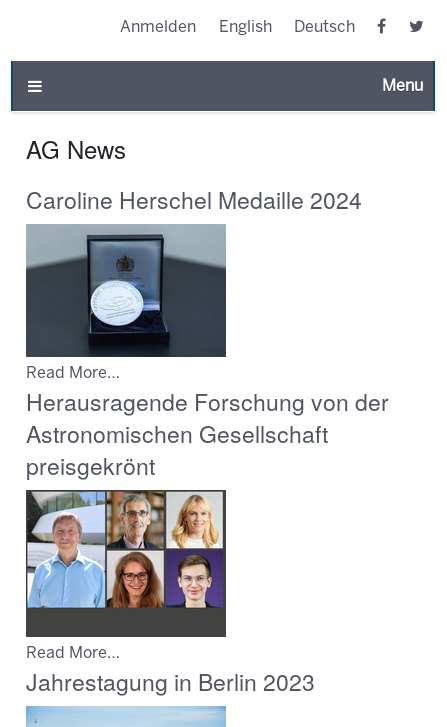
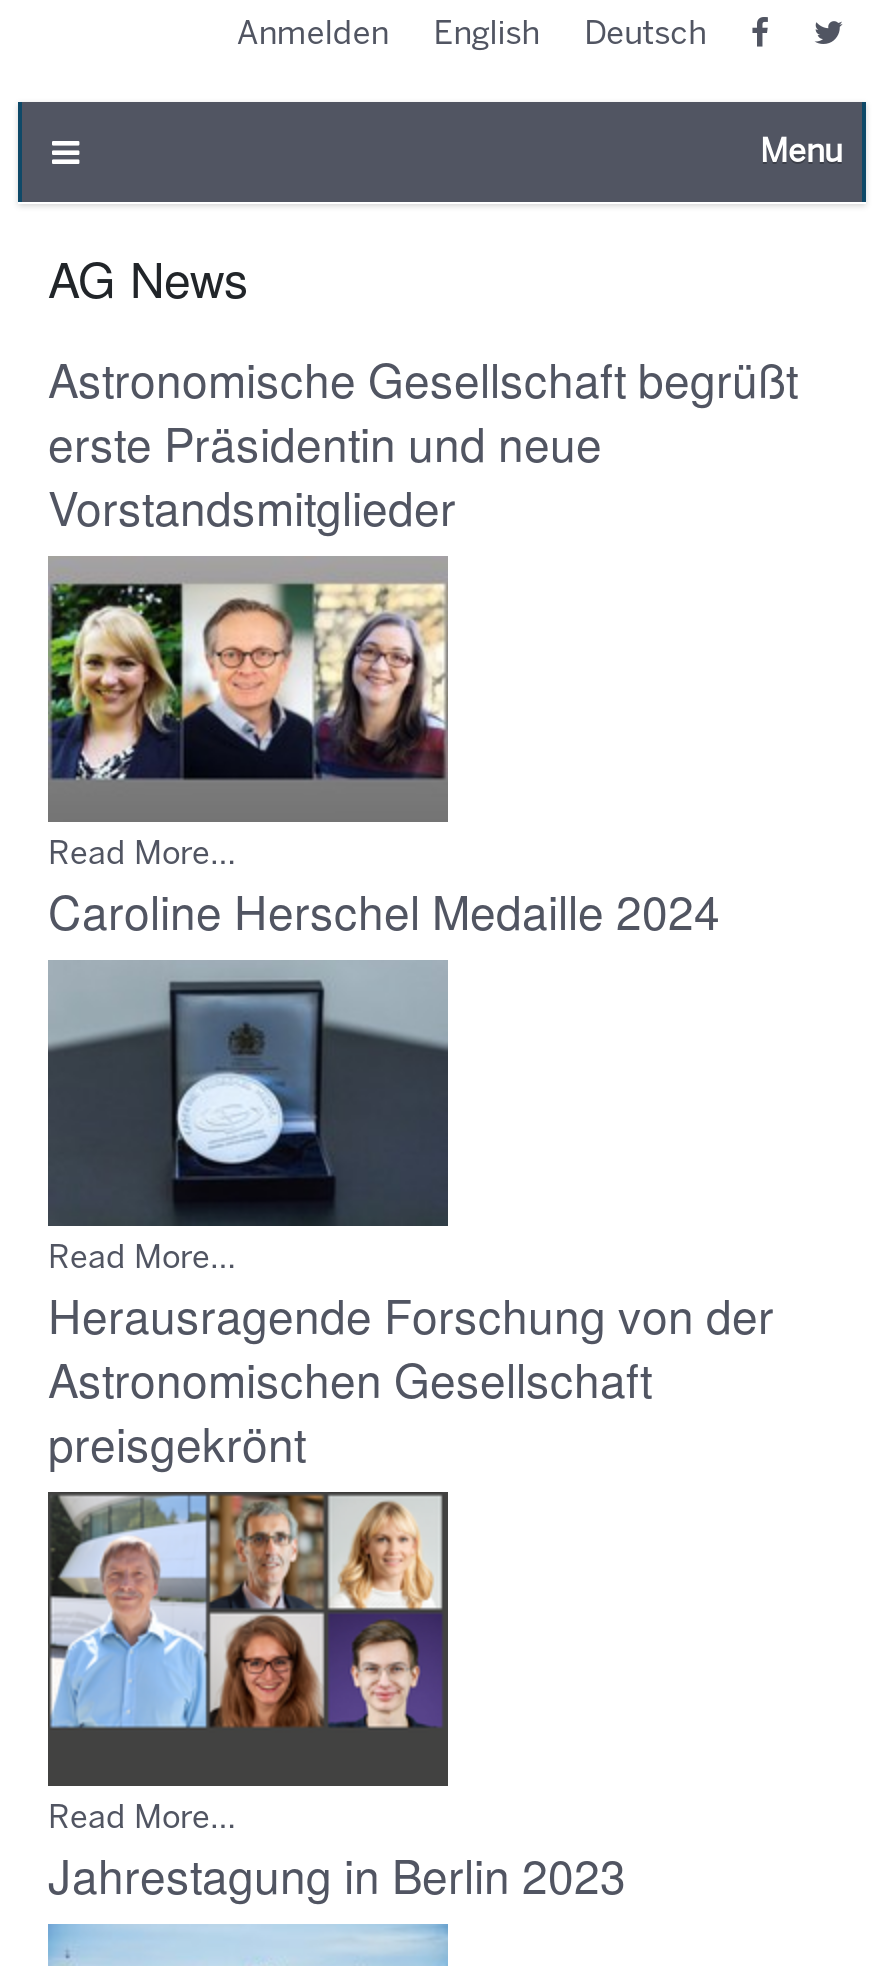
none -> [46,556,450,870] [image] | Read More…
none -> [48,346,798,540] Astronomische Gesellschaft begrüßt | erste Präsidentin und neue | Vorstandsmitglieder

